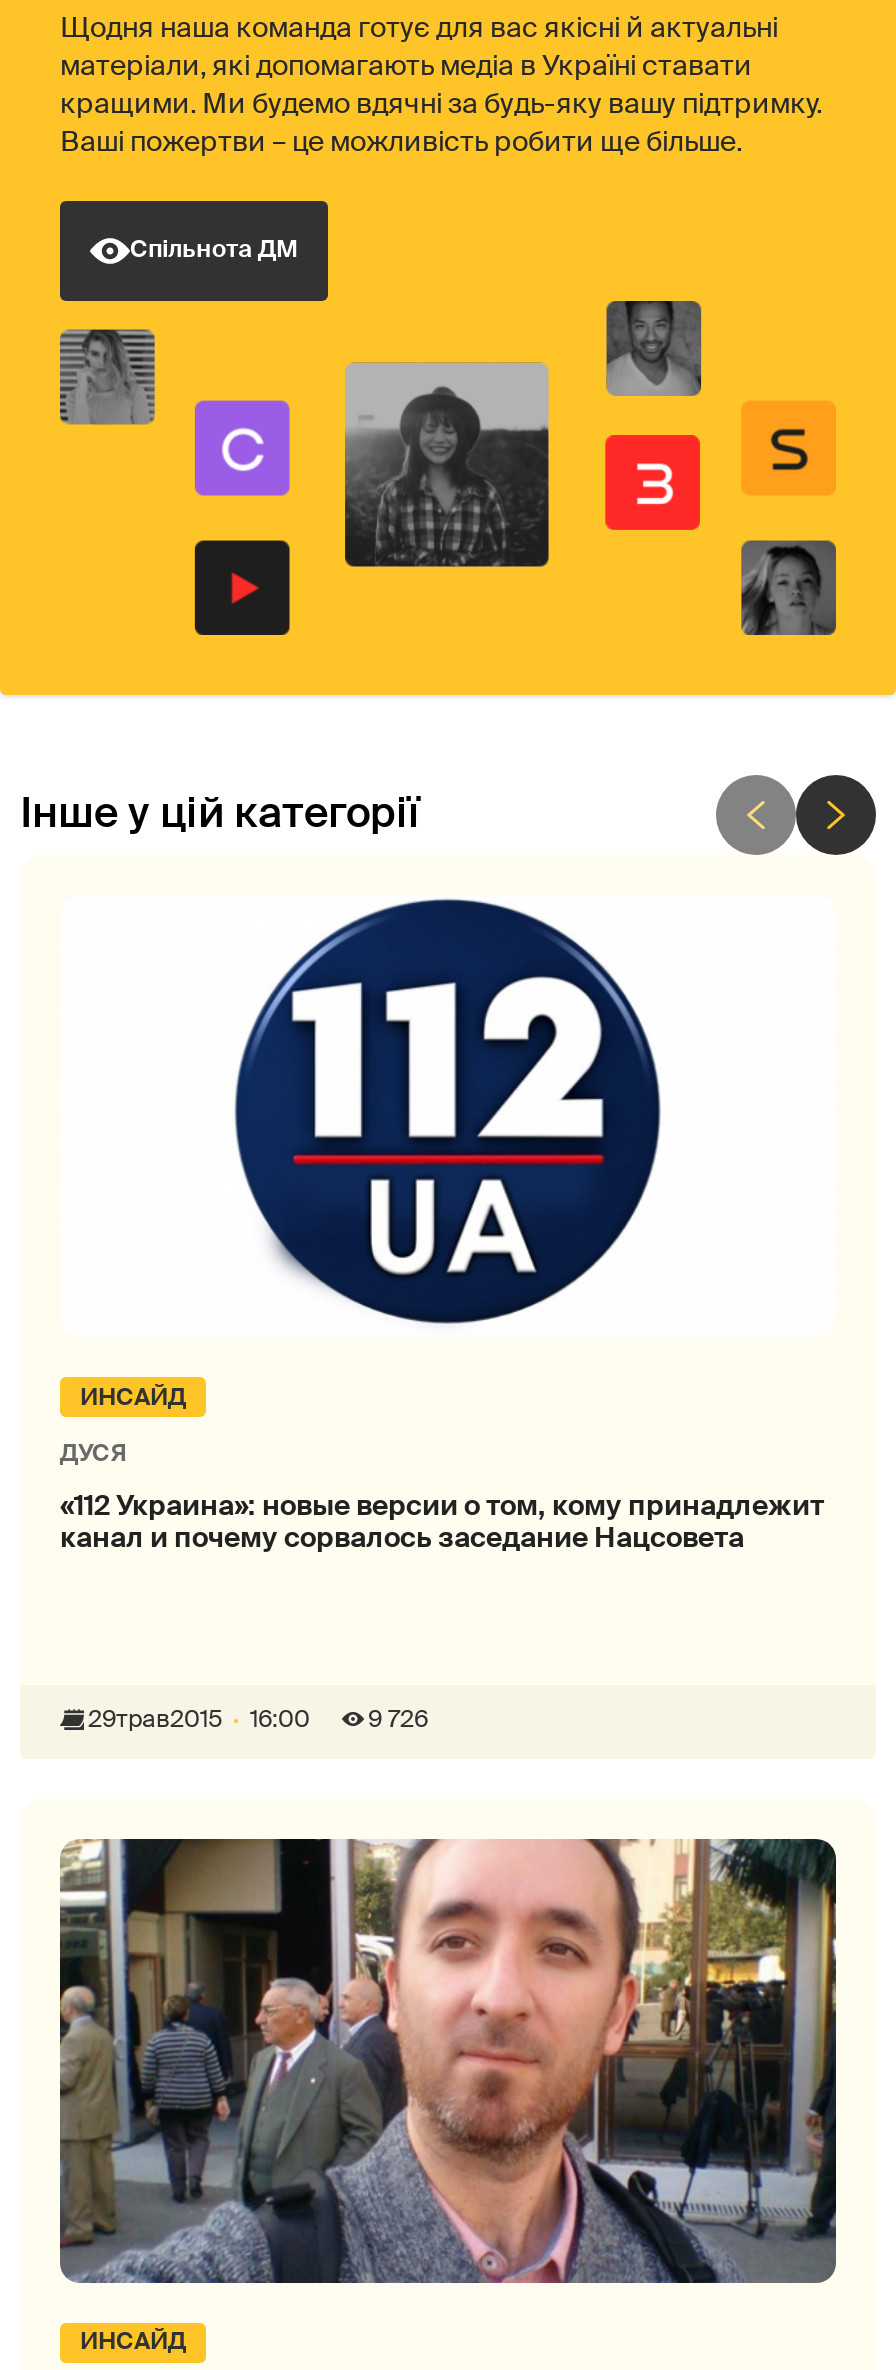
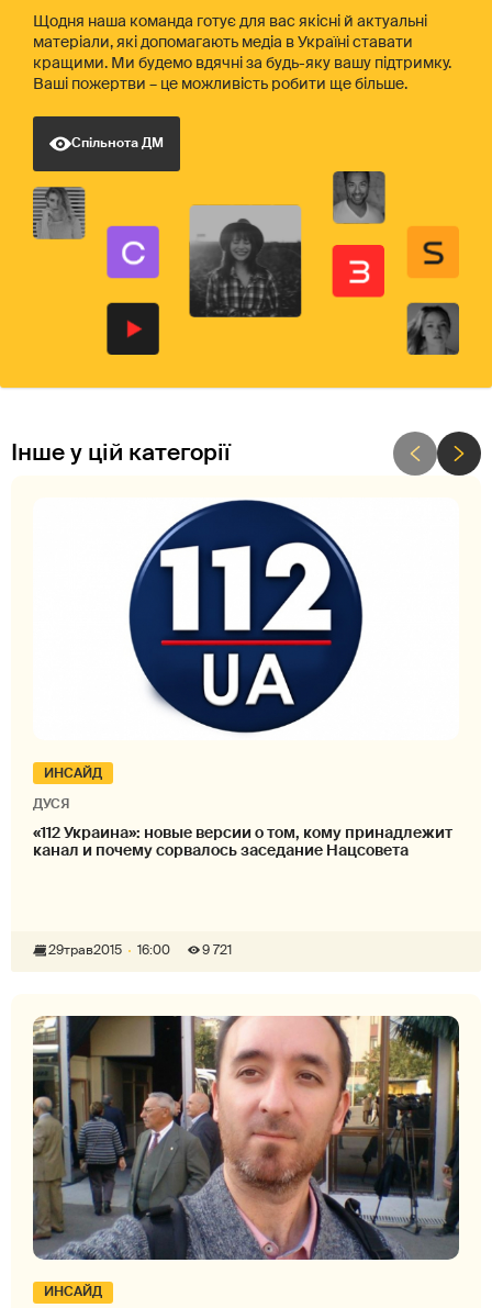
[88,1703,428,1735] 29трав2015 16:00 9 726 -> [48,941,232,959] 29трав2015 16:00 9 721

